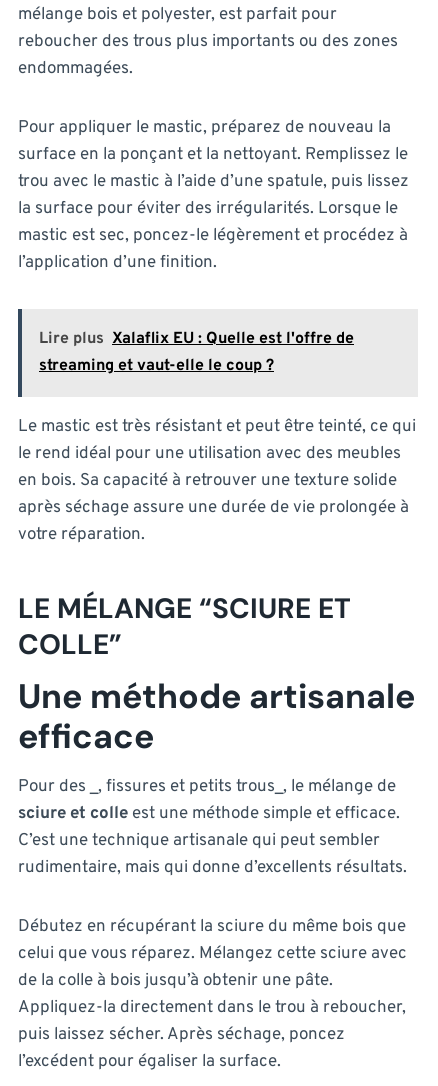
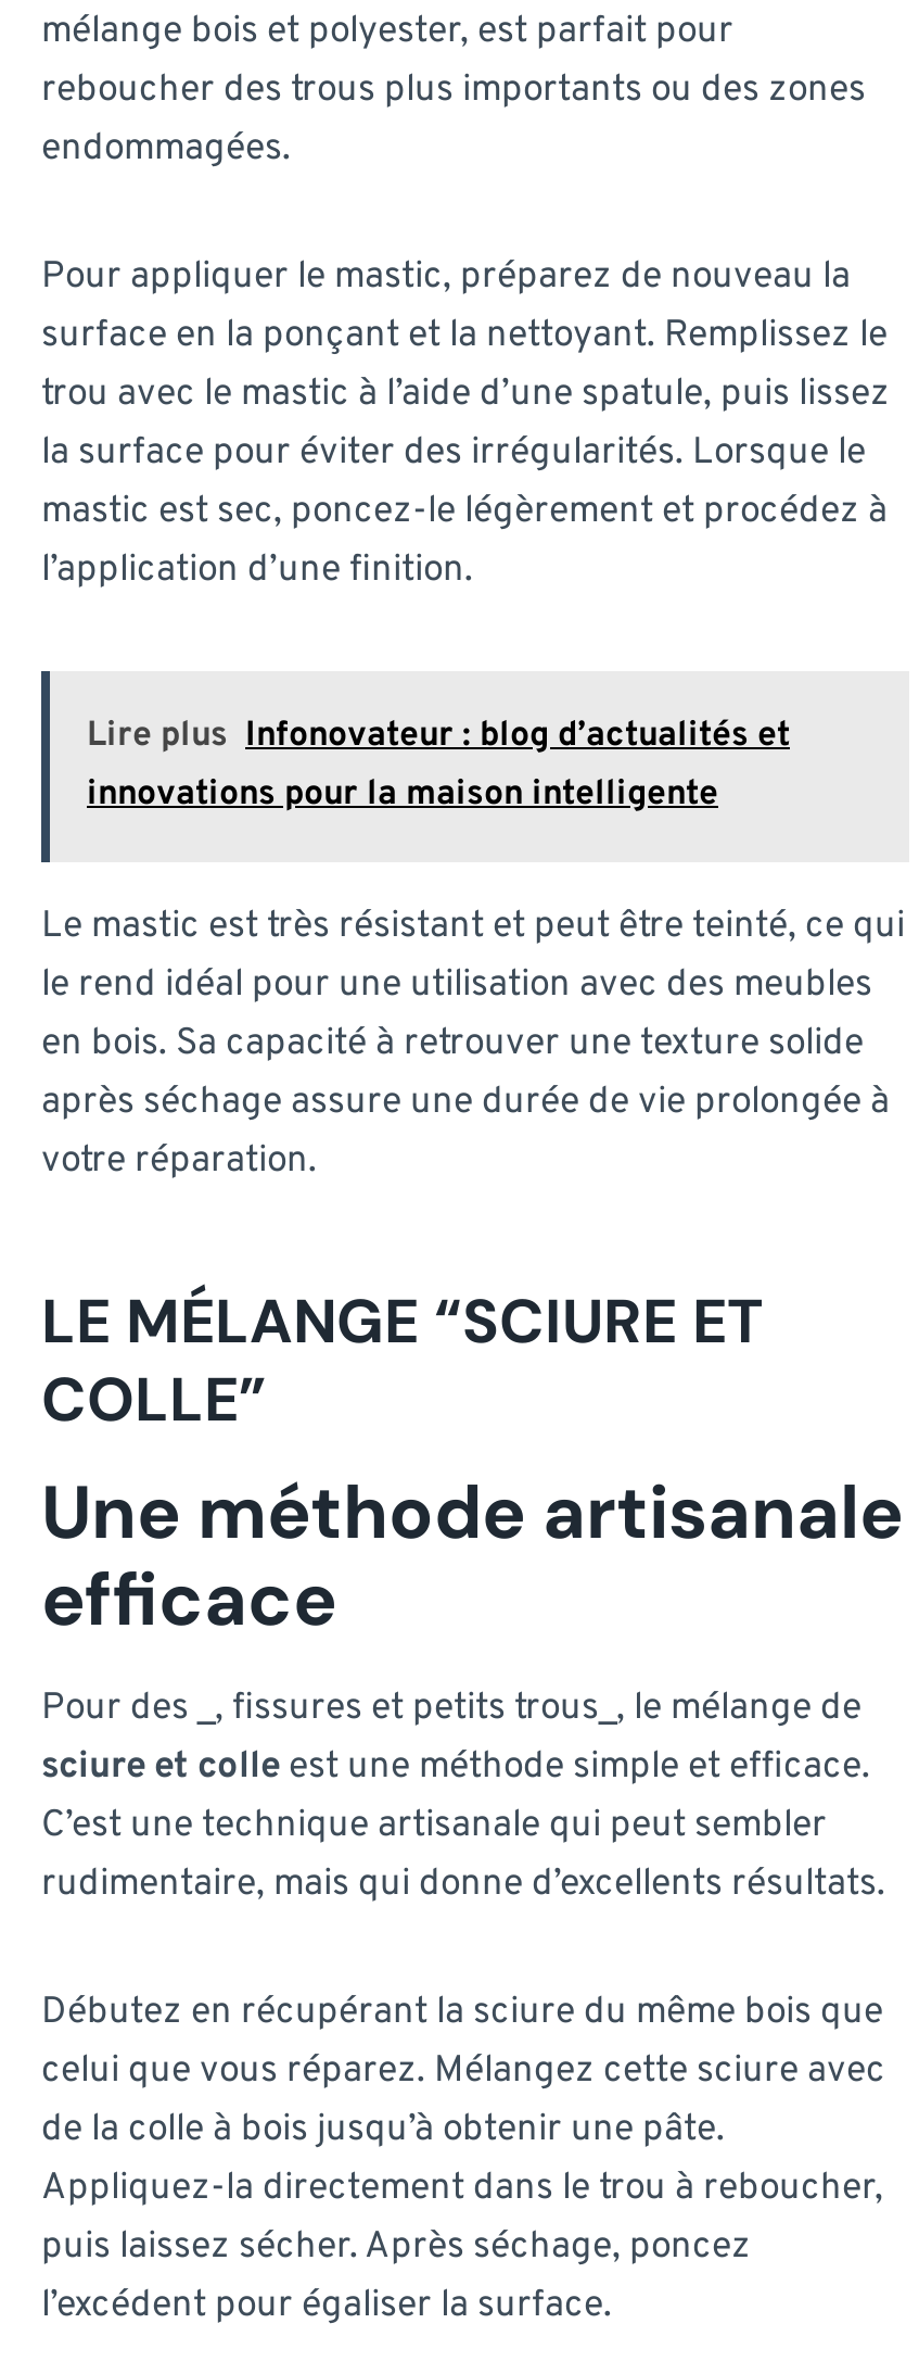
[39,329,354,376] Lire plus Xalaflix EU : Quelle est l'offre de | streaming et vaut-elle le coup ? -> [87,714,790,816] Lire plus Infonovateur : blog d’actualités et | innovations pour la maison intelligente

